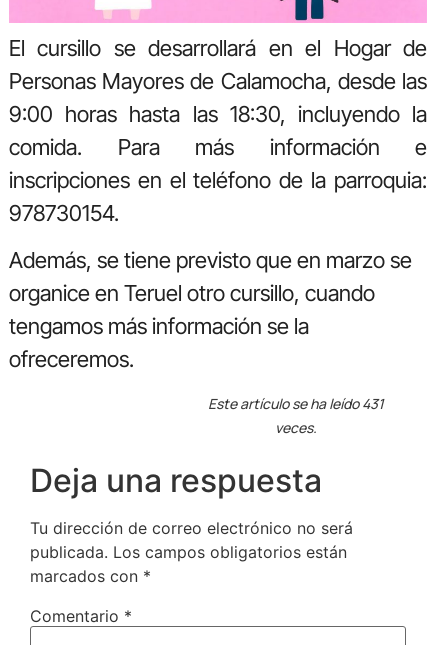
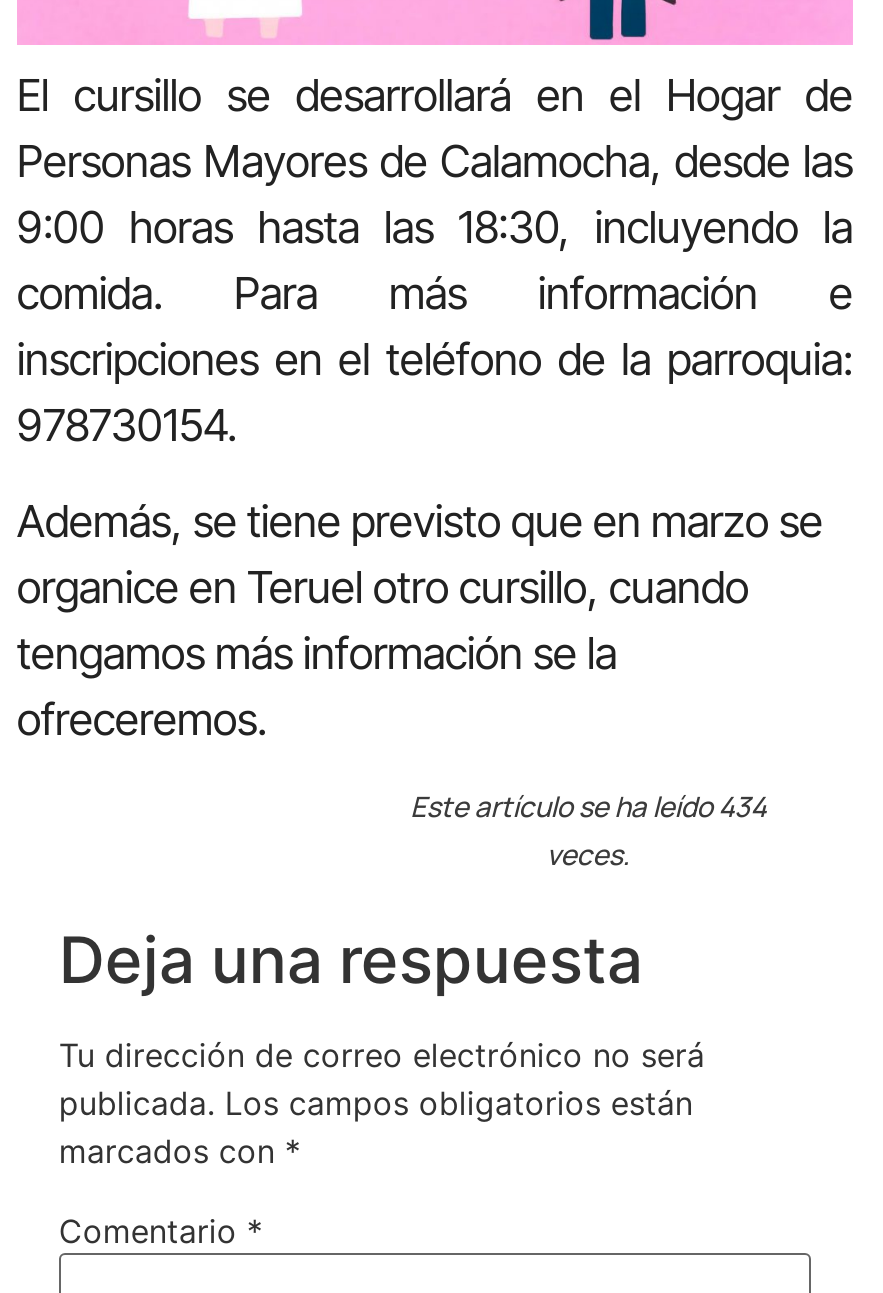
[208,394,384,413] Este artículo se ha leído 431 -> [410,787,766,825] Este artículo se ha leído 434

